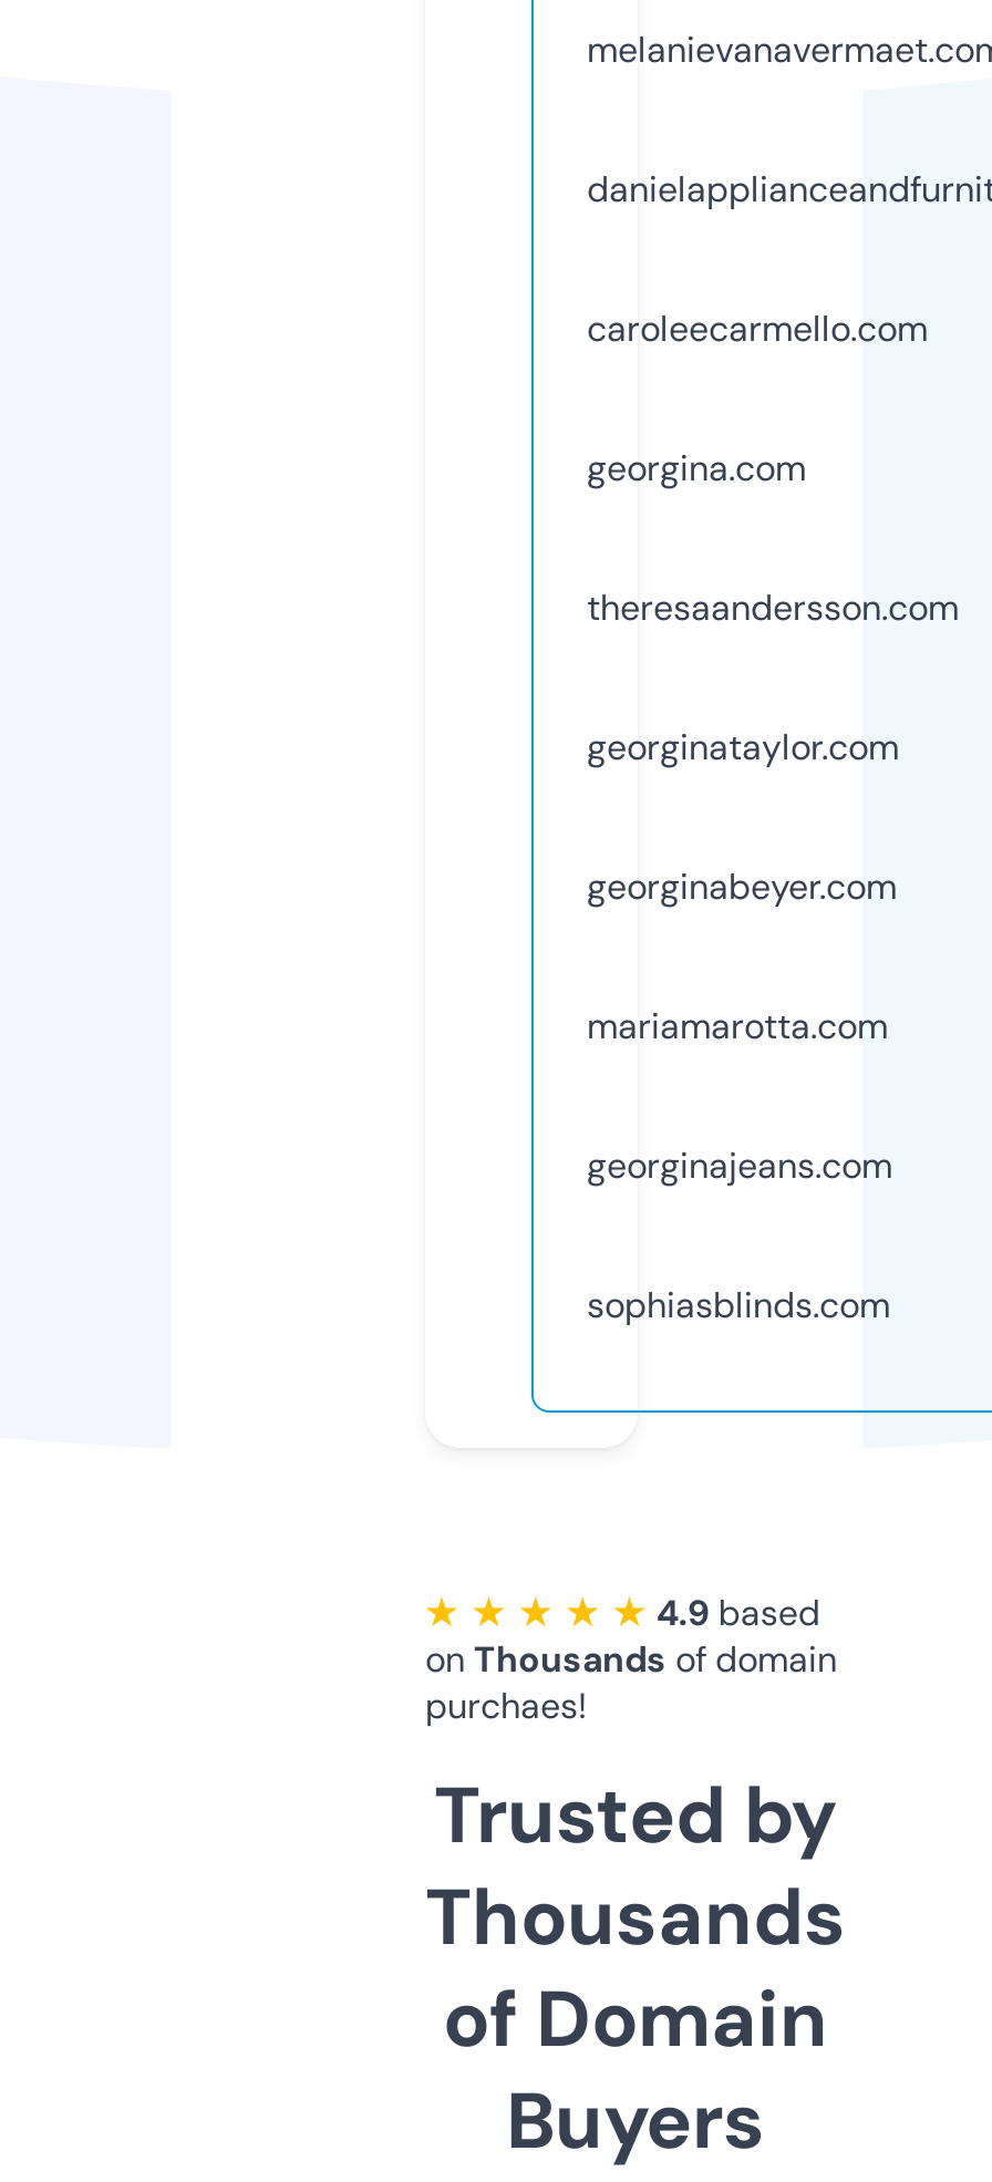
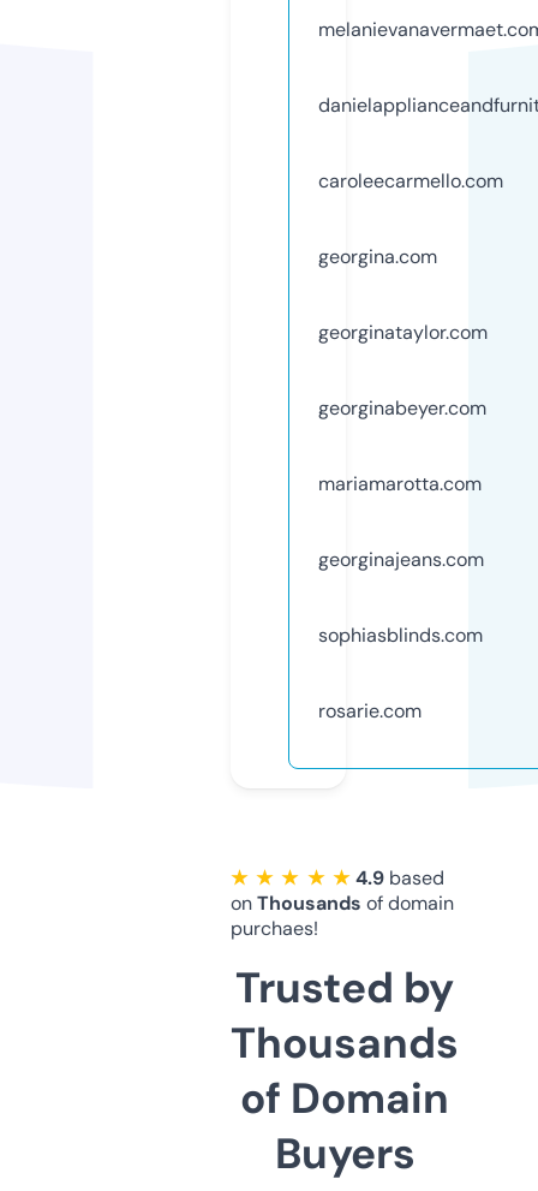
[587,584,959,631] theresaandersson.com -> none
moved [587,724,899,1328] -> [318,319,488,648]: georginataylor.com | georginabeyer.com | mariamarotta.com | georginajeans.com | sophiasblinds.com
none -> [318,698,422,723] rosarie.com

